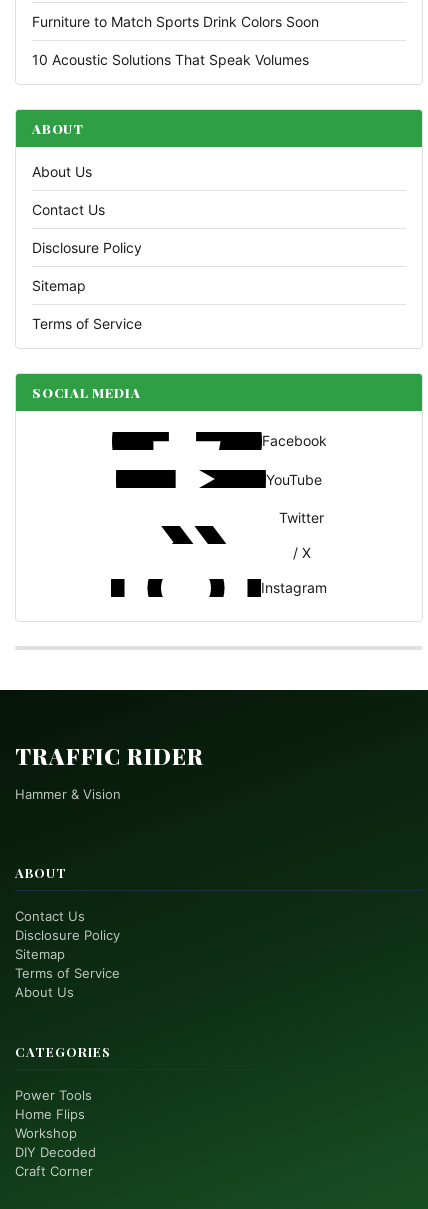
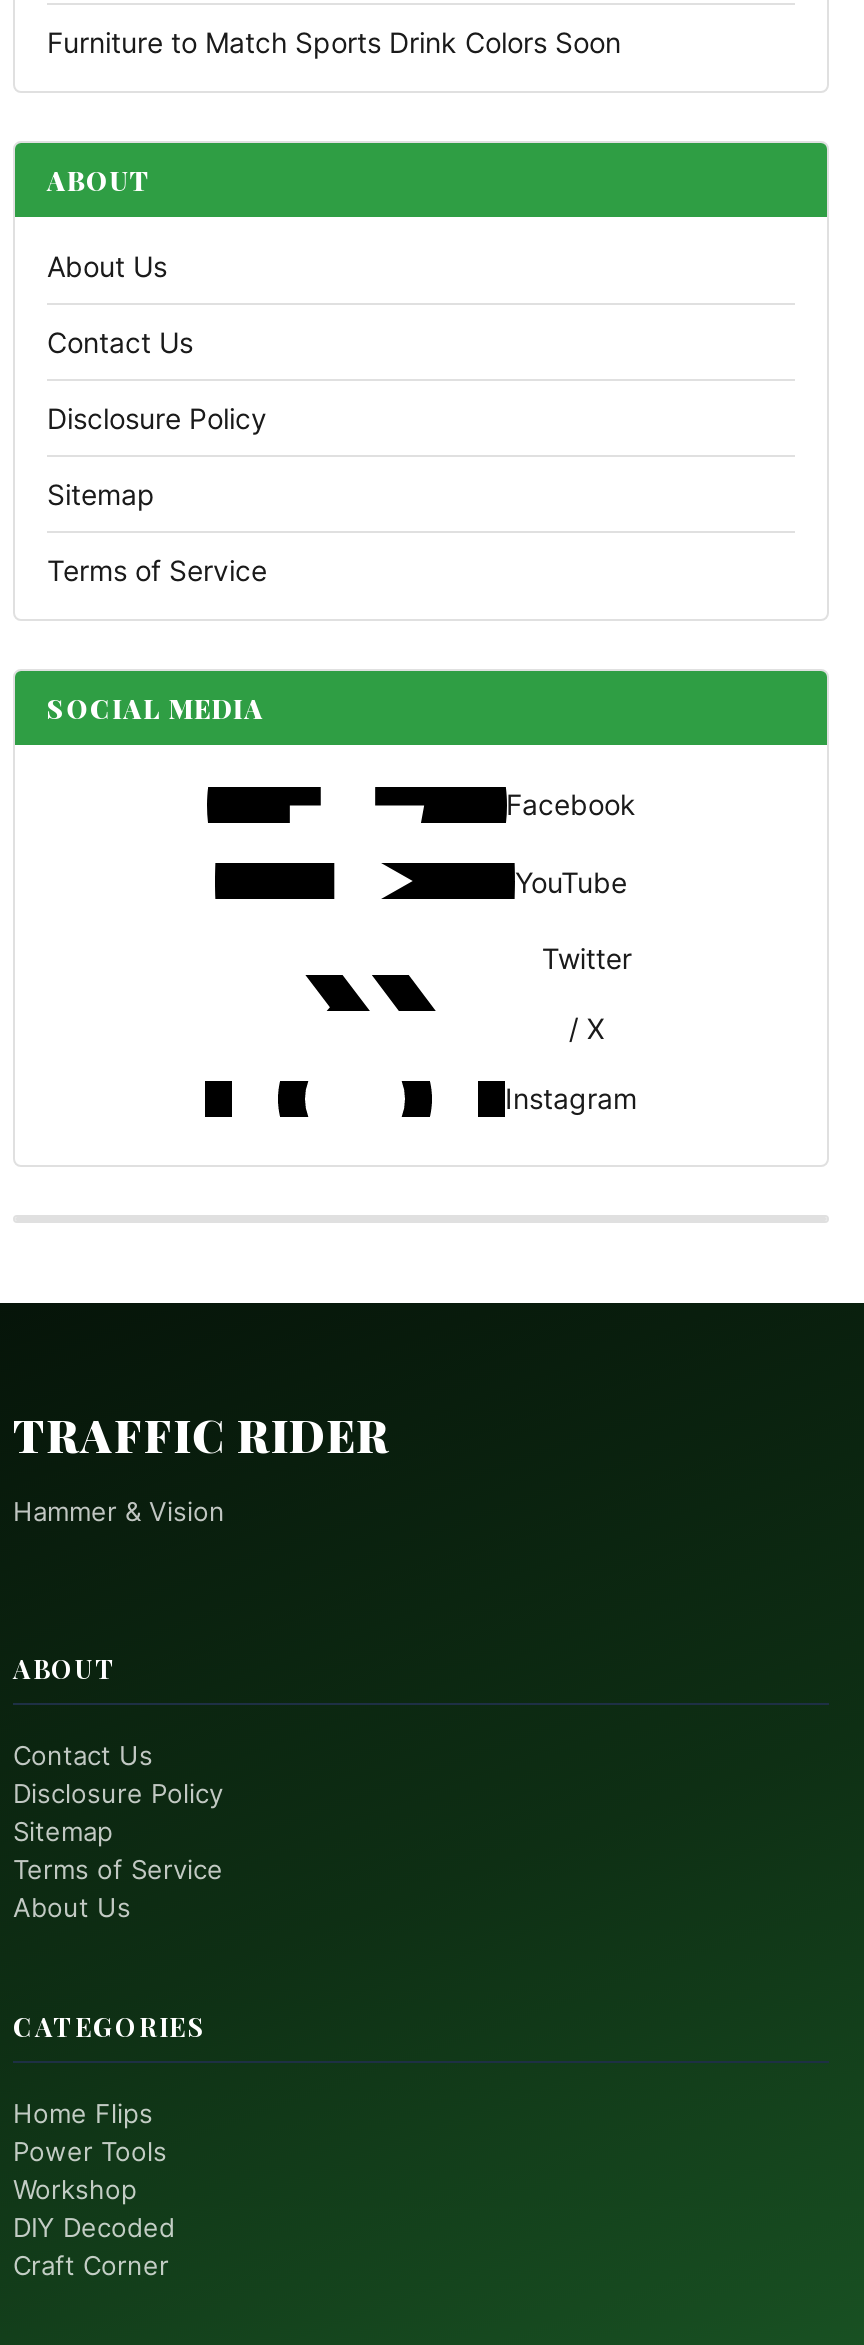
[32,51,309,68] 10 Acoustic Solutions That Speak Volumes -> none
moved [15,1105,85,1121] -> [13,2096,153,2128]: Home Flips

